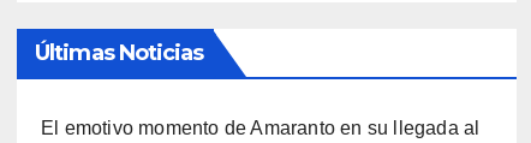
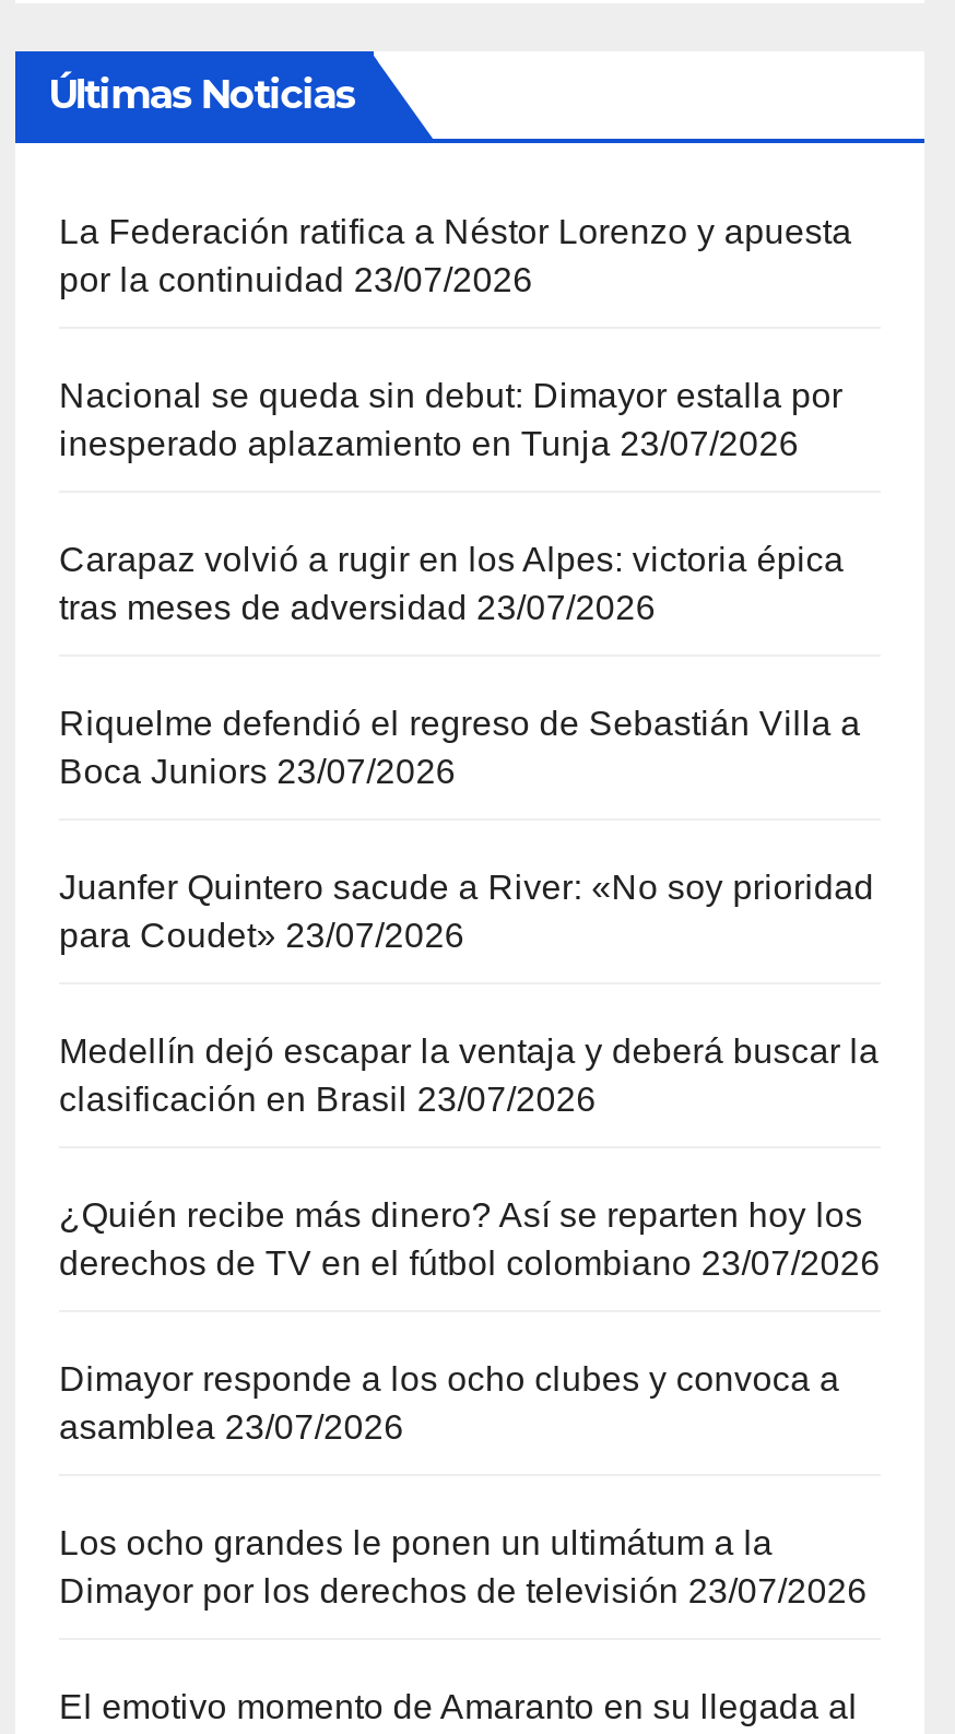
none -> [59,214,880,1610] La Federación ratifica a Néstor Lorenzo y apuesta | por la continuidad 23/07/2026 | Nacional se queda sin debut: Dimayor estalla por | inesperado aplazamiento en Tunja 23/07/2026 | Carapaz volvió a rugir en los Alpes: victoria épica | tras meses de adversidad 23/07/2026 | Riquelme defendió el regreso de Sebastián Villa a | Boca Juniors 23/07/2026 | Juanfer Quintero sacude a River: «No soy prioridad | para Coudet» 23/07/2026 | Medellín dejó escapar la ventaja y deberá buscar la | clasificación en Brasil 23/07/2026 | ¿Quién recibe más dinero? Así se reparten hoy los | derechos de TV en el fútbol colombiano 23/07/2026 | Dimayor responde a los ocho clubes y convoca a | asamblea 23/07/2026 | Los ocho grandes le ponen un ultimátum a la | Dimayor por los derechos de televisión 23/07/2026

